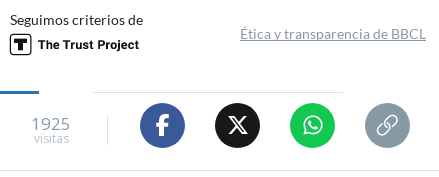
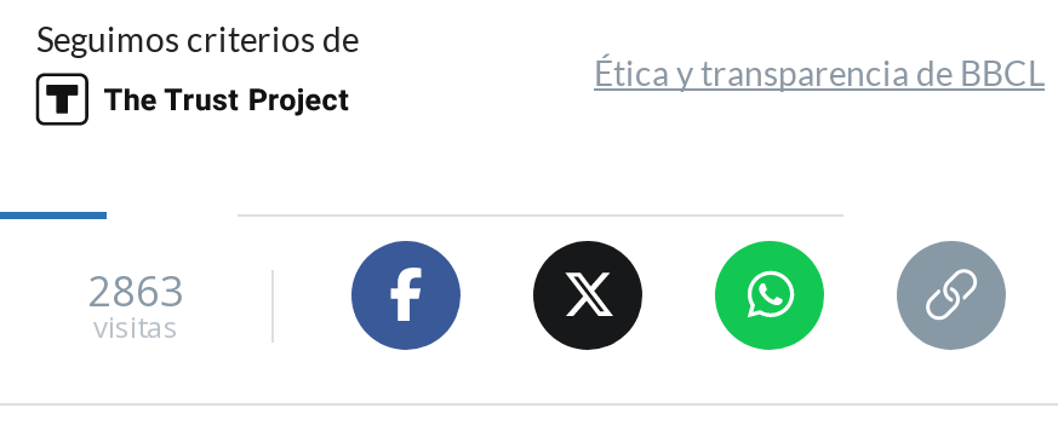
[31,112,71,135] 1925 -> [87,263,184,319] 2863

